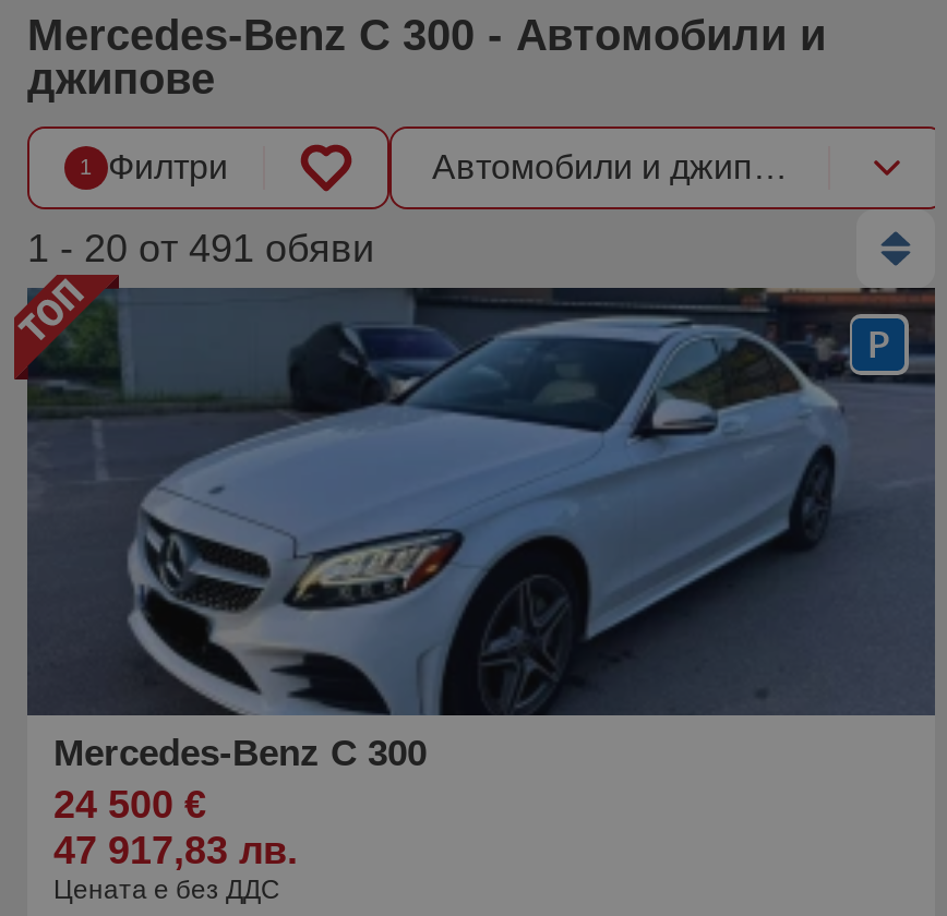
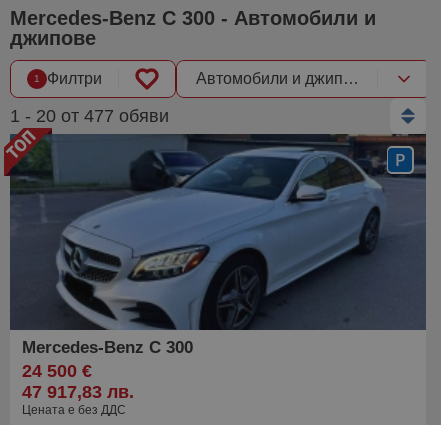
[27,227,374,270] 1 - 20 от 491 обяви -> [10,106,169,126] 1 - 20 от 477 обяви

